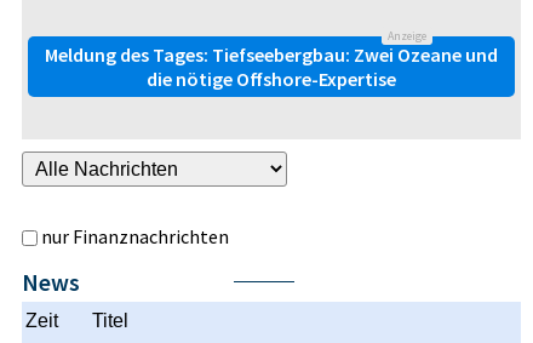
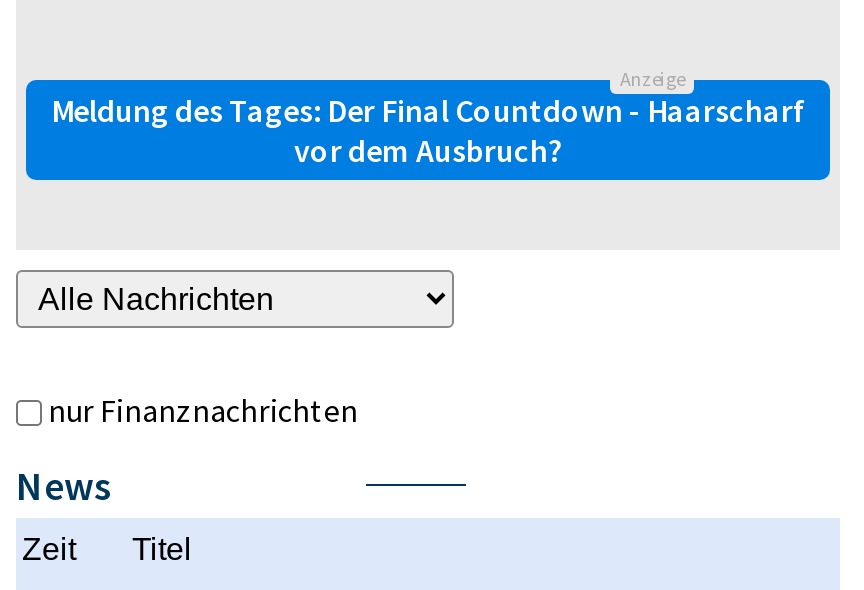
[45,42,498,91] Meldung des Tages: Tiefseebergbau: Zwei Ozeane und | die nötige Offshore-Expertise -> [51,89,805,169] Meldung des Tages: Der Final Countdown - Haarscharf | vor dem Ausbruch?

